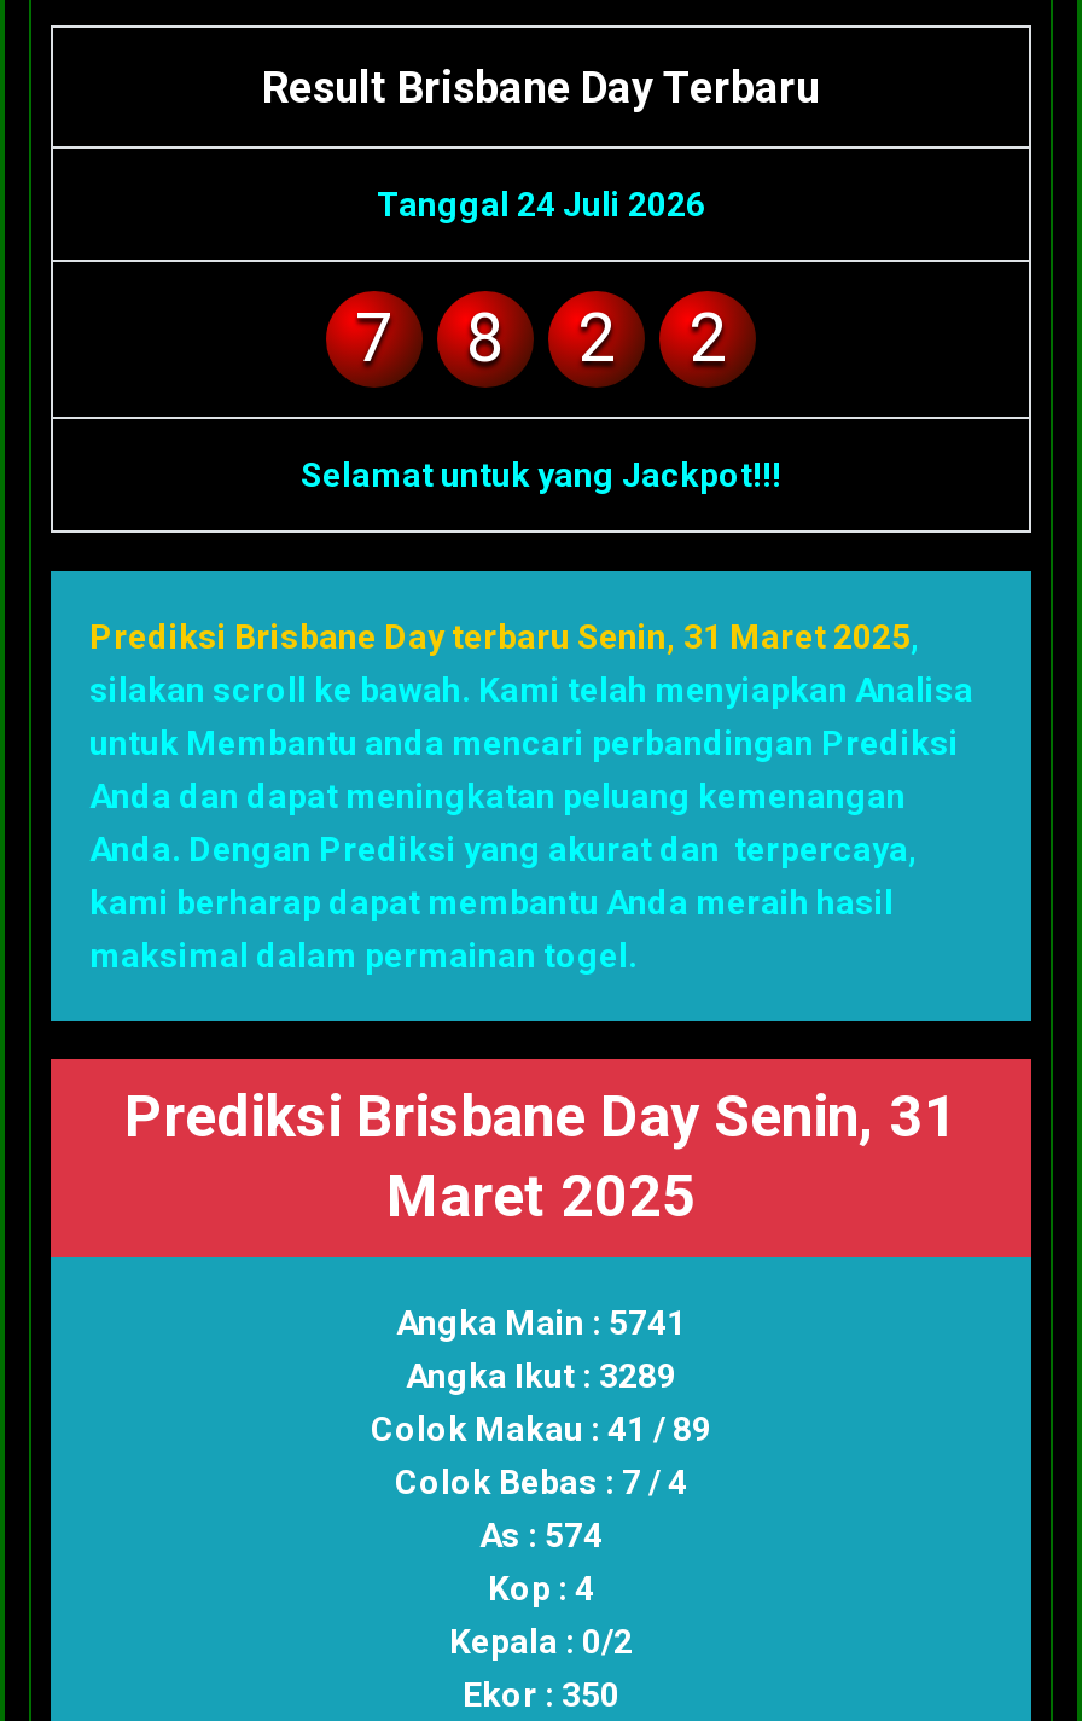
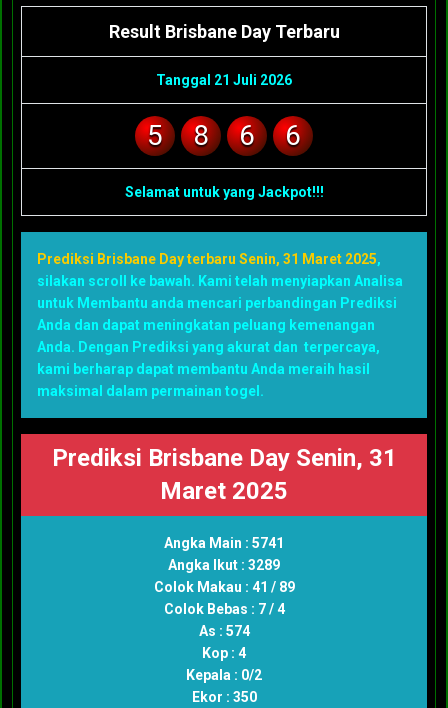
[377,184,705,222] Tanggal 24 Juli 2026 -> [156,71,292,87] Tanggal 21 Juli 2026
[355,297,394,377] 7 -> [147,118,163,151] 5
[577,297,616,377] 2 -> [239,118,255,151] 6
[688,297,727,377] 2 -> [285,118,301,151] 6

